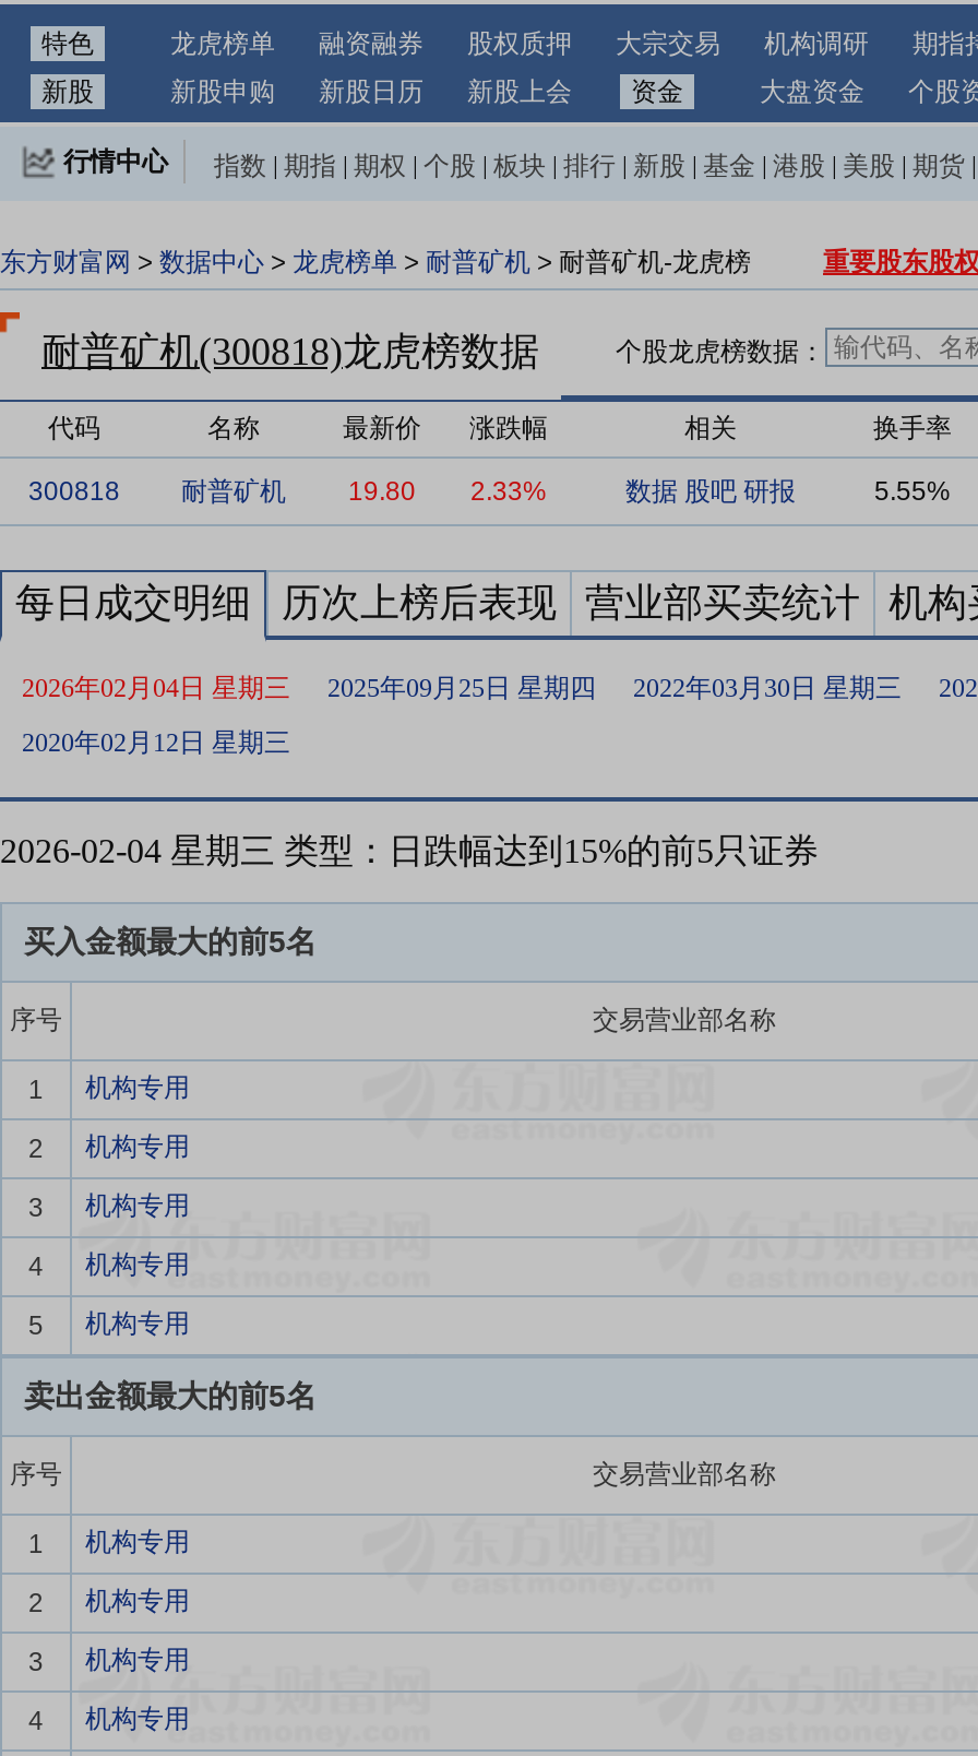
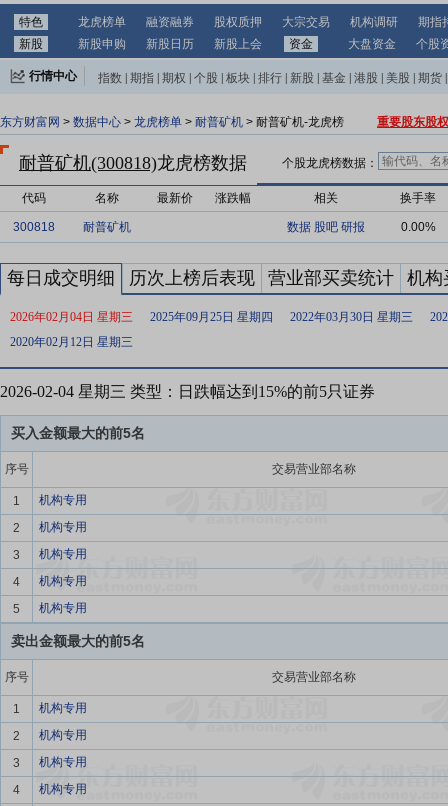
[348,476,547,507] 19.80 | 2.33% -> none
[874,476,951,507] 5.55% -> [400,220,435,234] 0.00%

